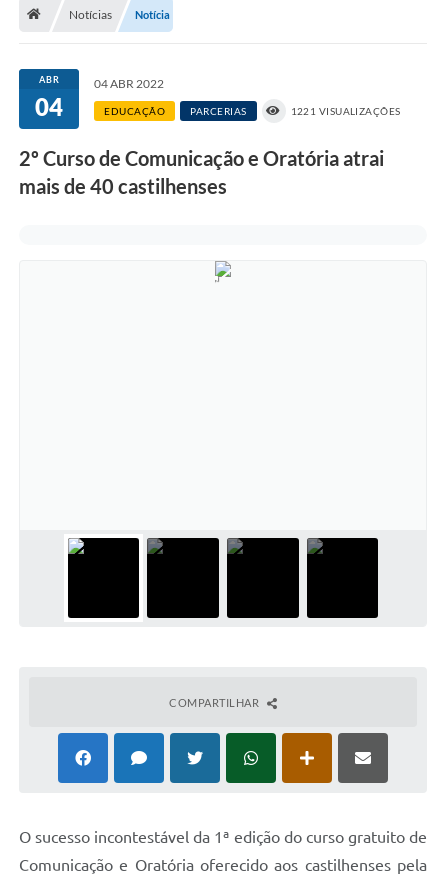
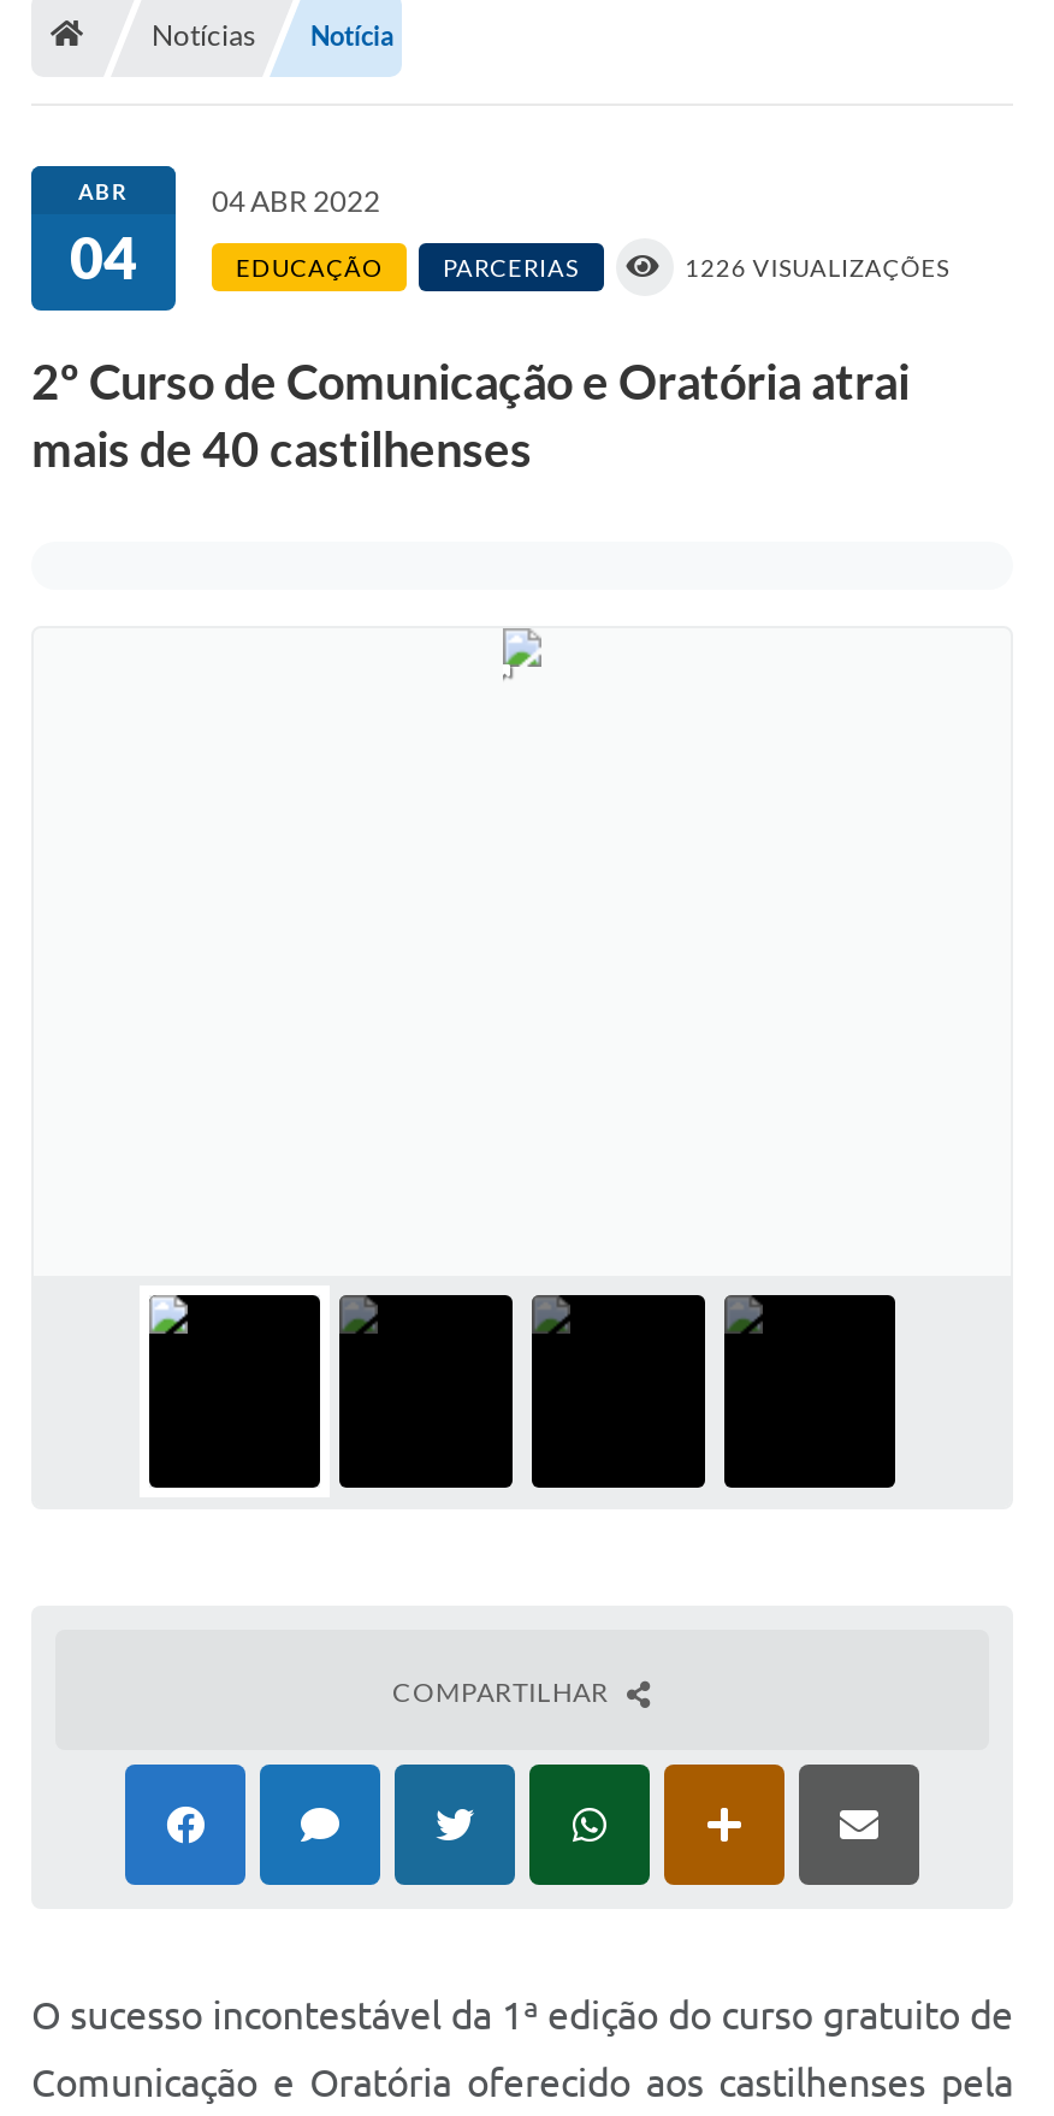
[290,105,401,117] 1221 VISUALIZAÇÕES -> [685,253,950,282] 1226 VISUALIZAÇÕES

